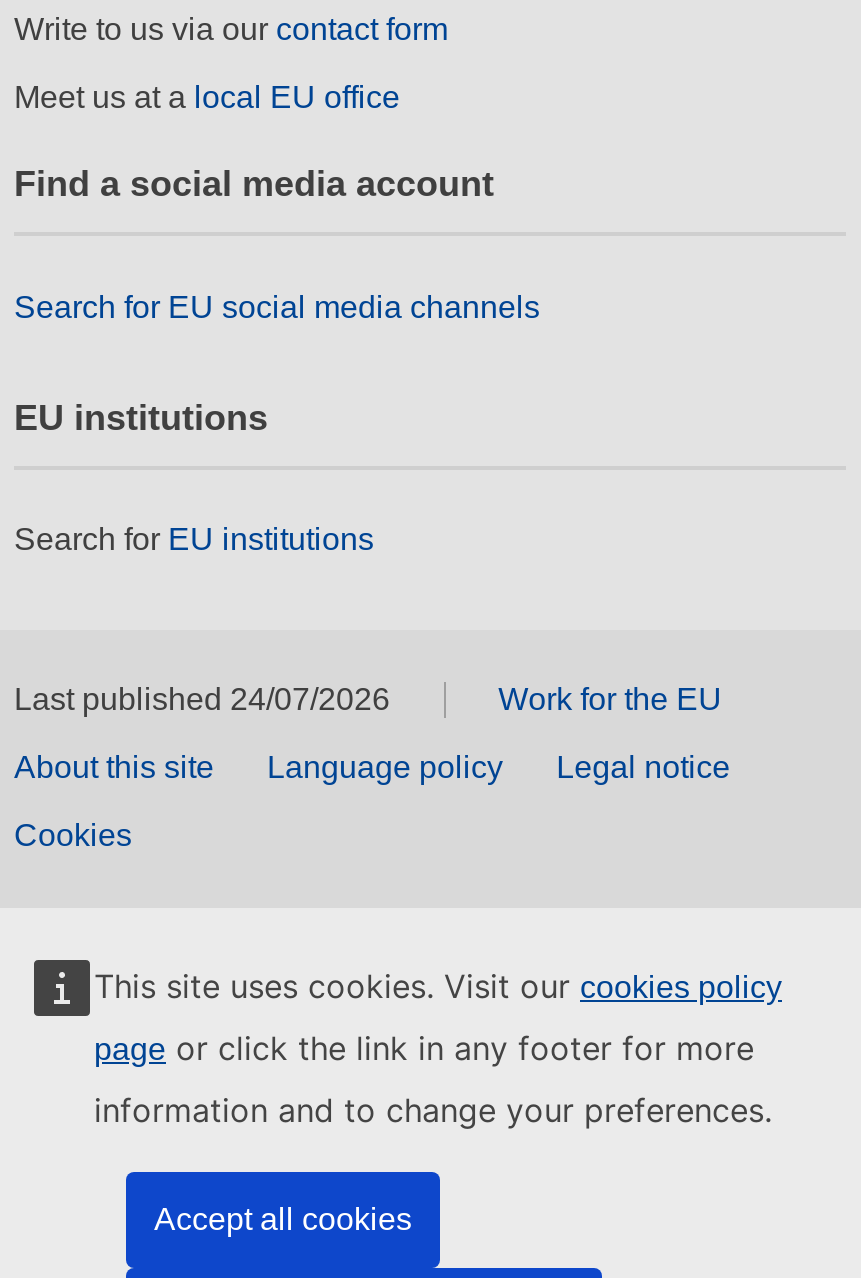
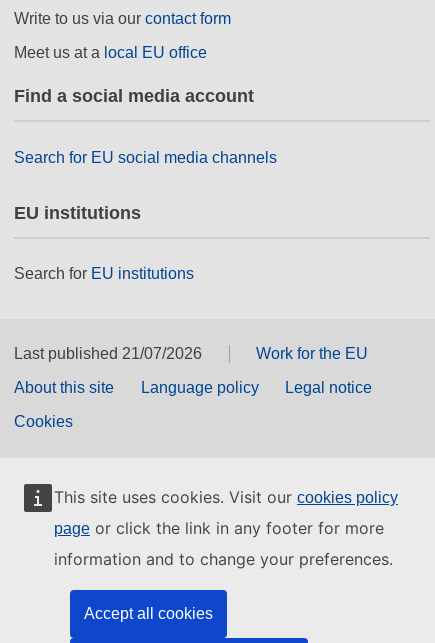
[14,683,390,717] Last published 24/07/2026 -> [14,345,202,362] Last published 21/07/2026

